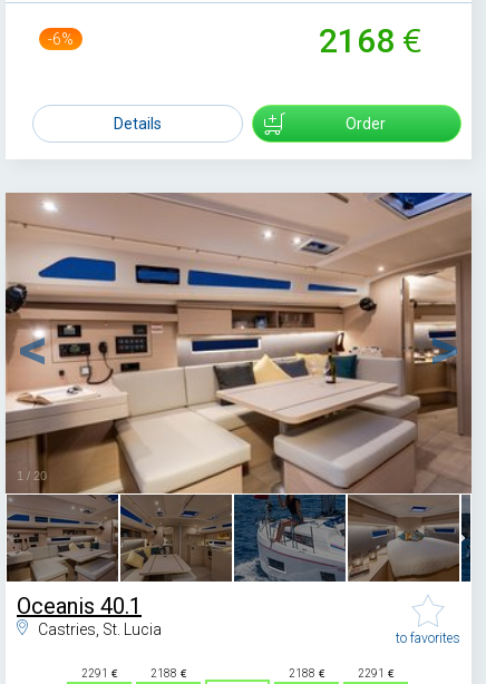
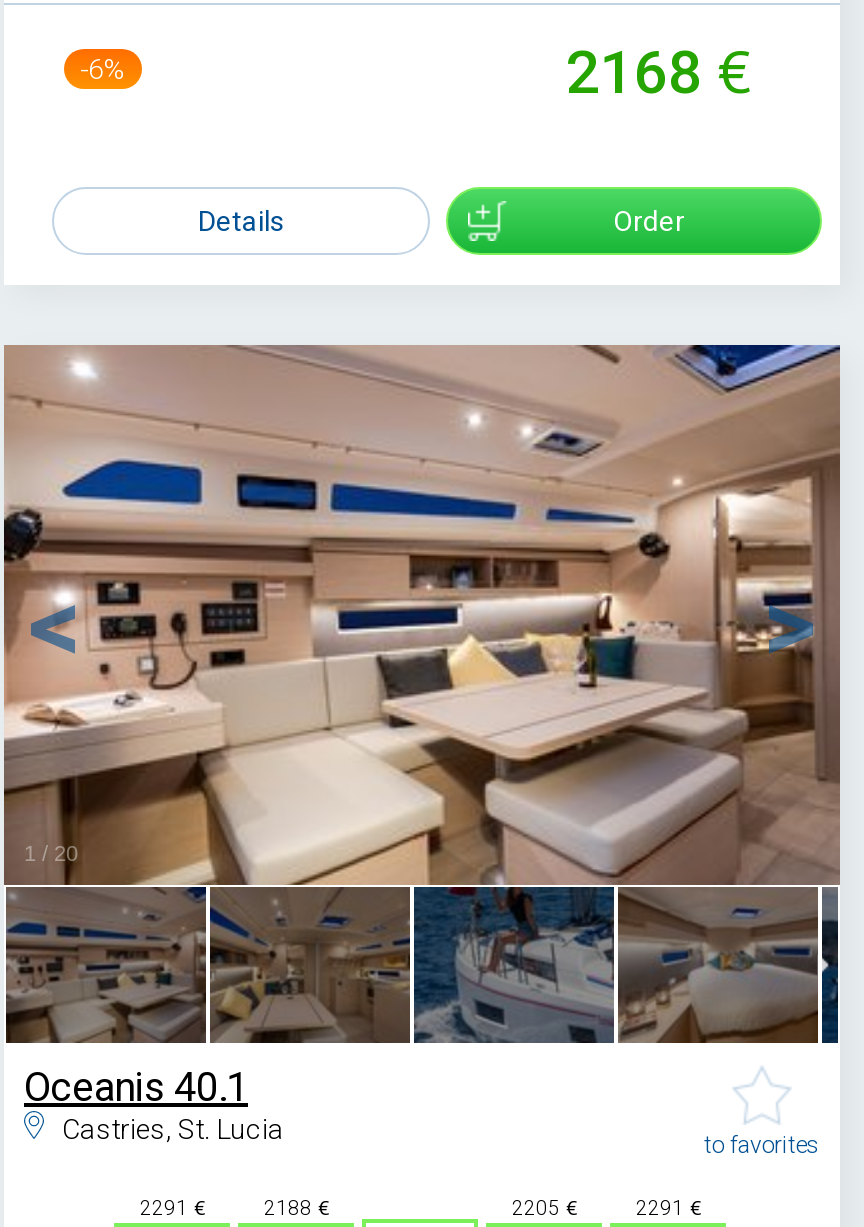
[289,667,315,679] 2188 -> [512,1197,560,1219] 2205

